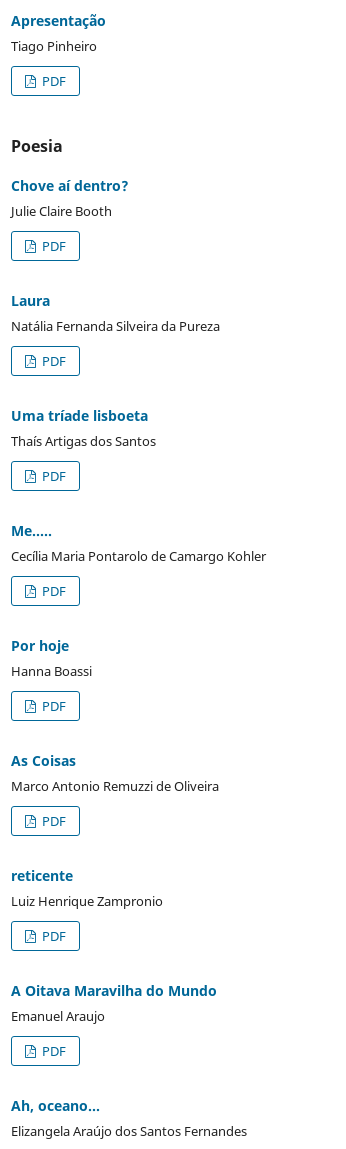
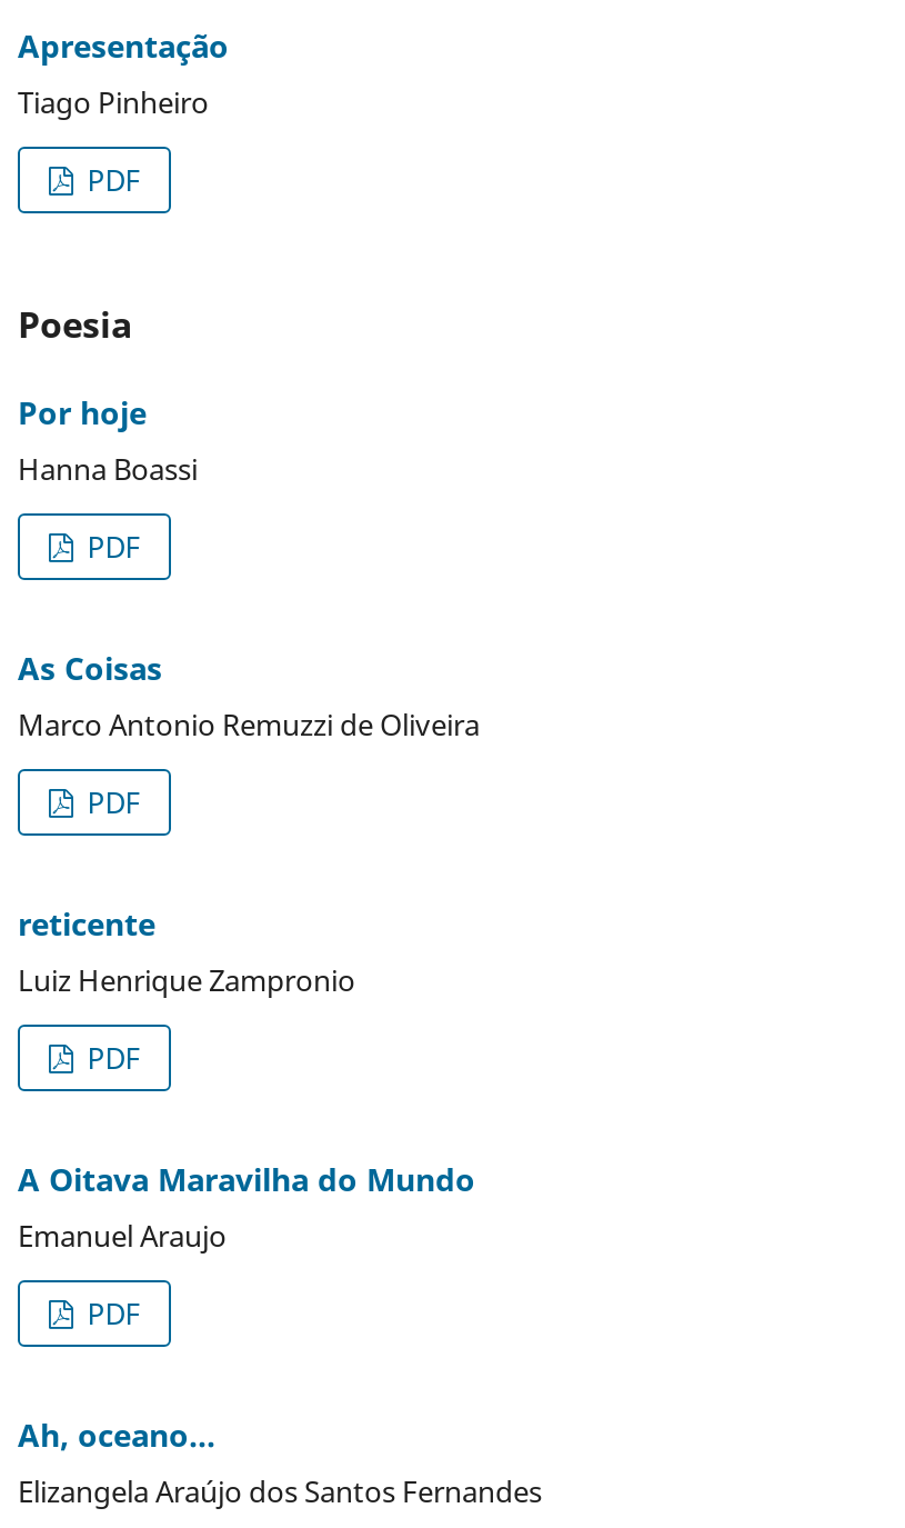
[11,176,266,600] Chove aí dentro? | Julie Claire Booth | PDF | Laura | Natália Fernanda Silveira da Pureza | PDF | Uma tríade lisboeta | Thaís Artigas dos Santos | PDF | Me..... | Cecília Maria Pontarolo de Camargo Kohler | PDF -> none

